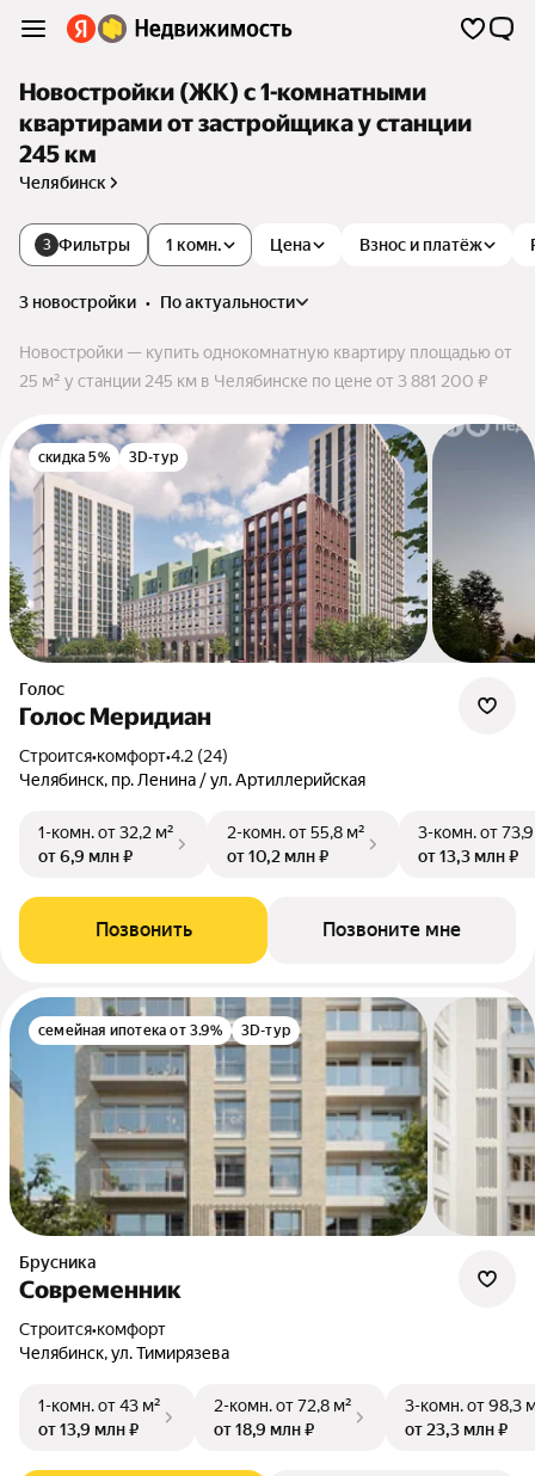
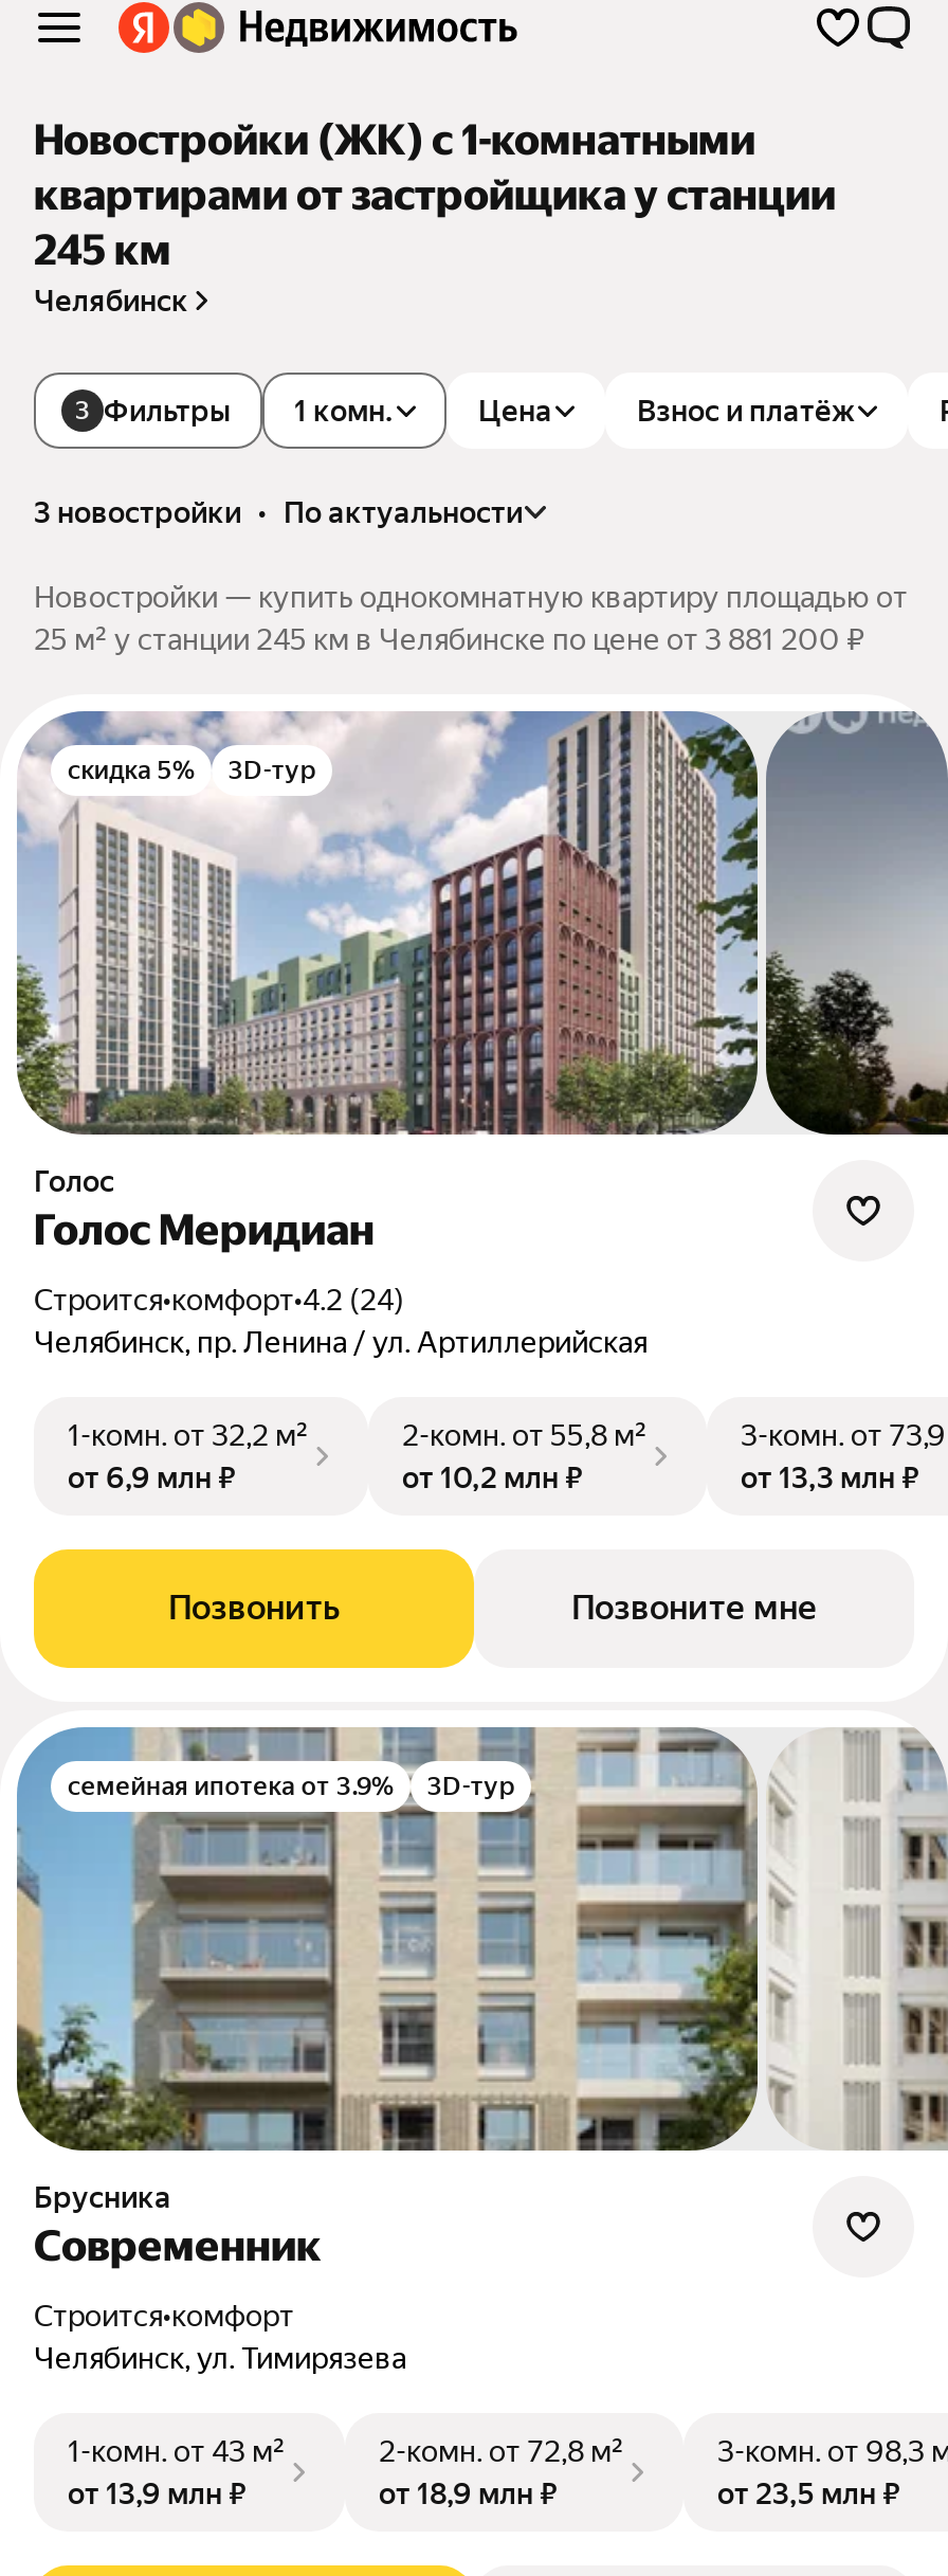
[405,1420,508,1439] от 23,3 млн ₽ -> [717,2477,899,2511] от 23,5 млн ₽

